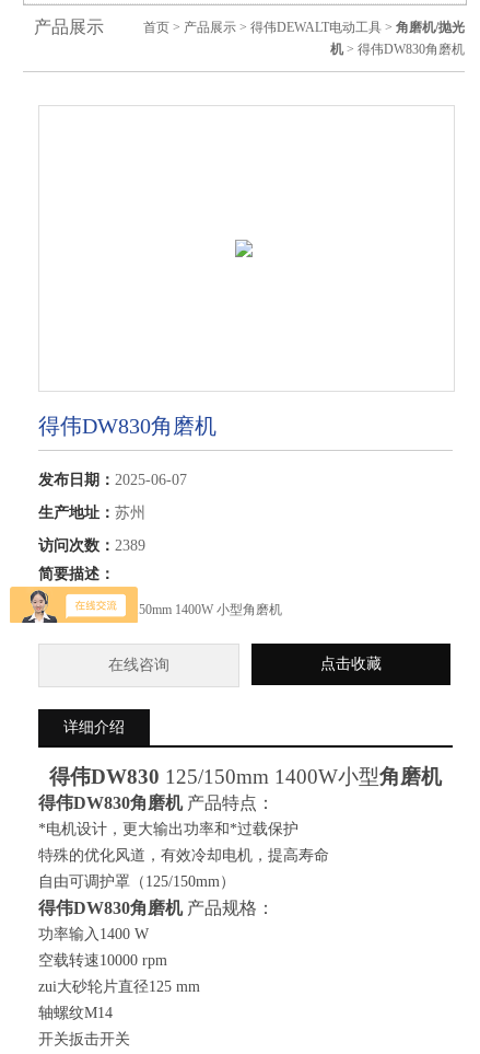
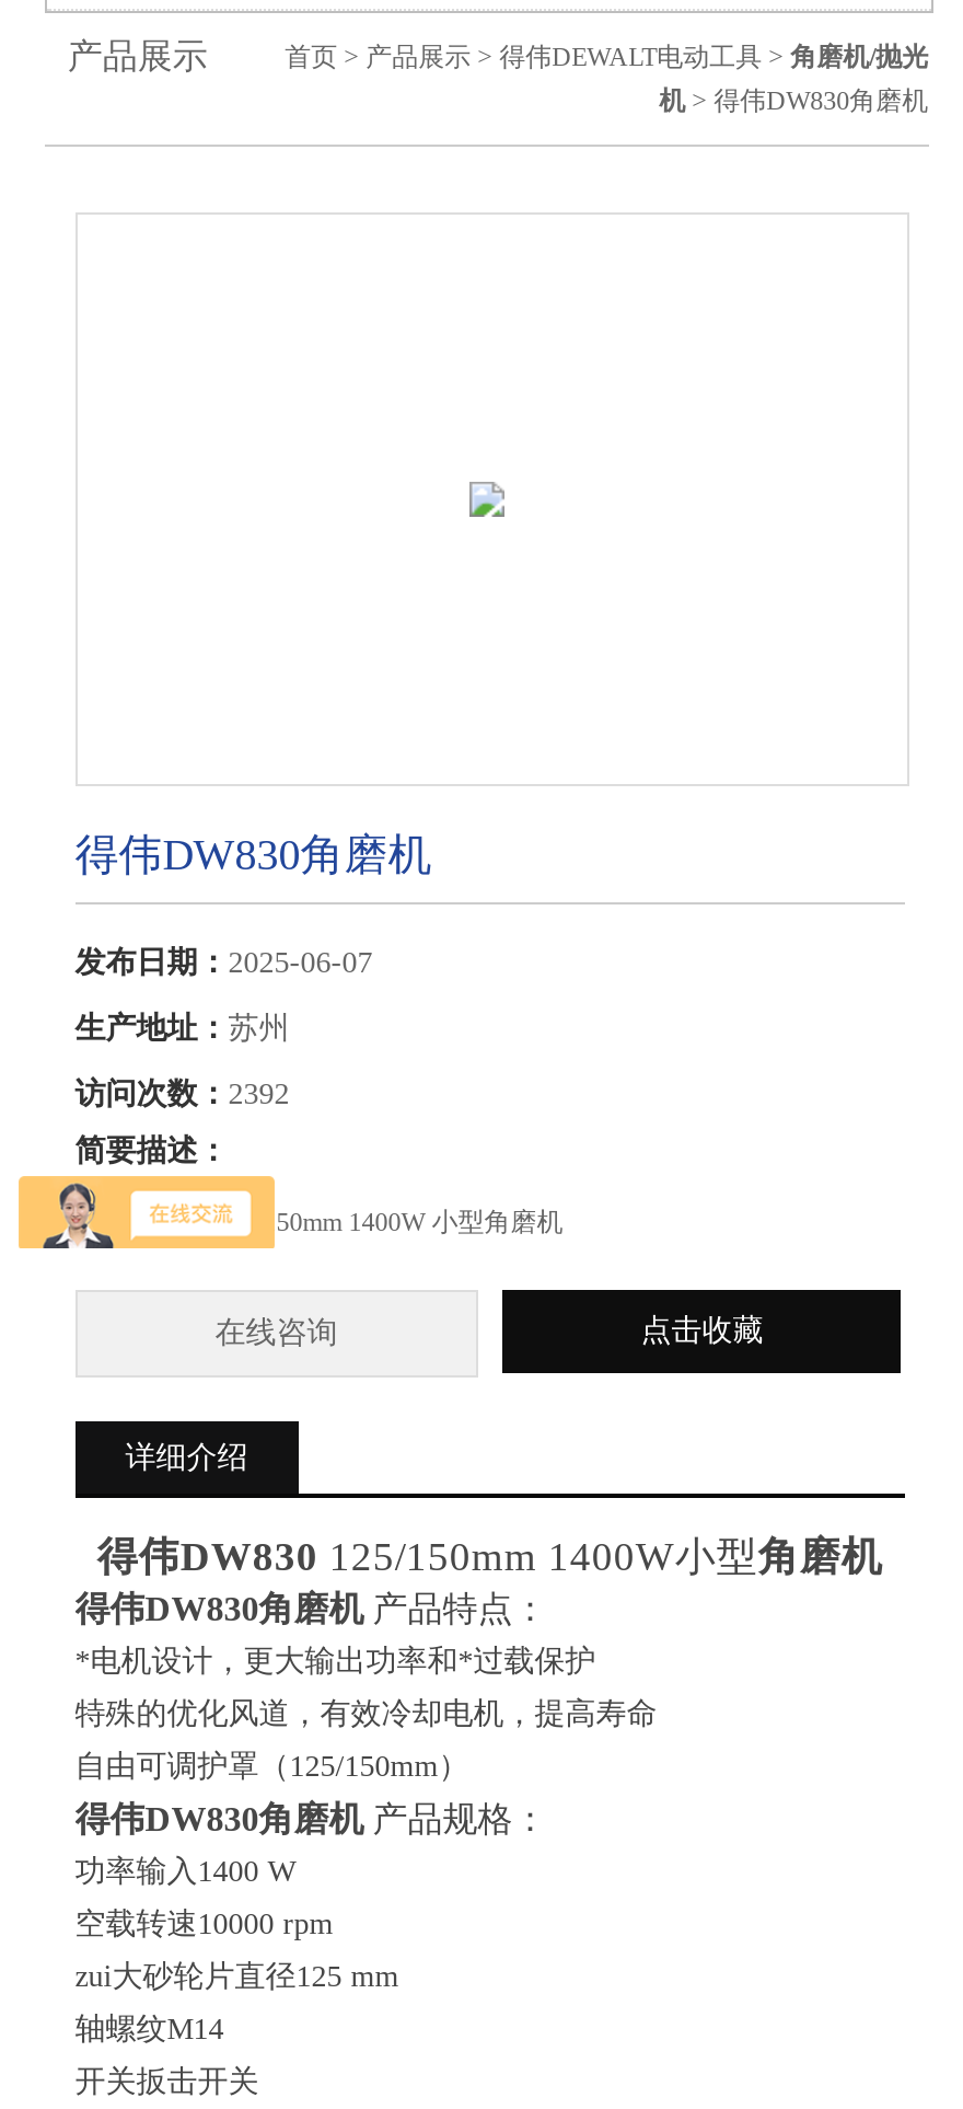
[38,537,145,554] 访问次数：2389 -> [75,1077,289,1110] 访问次数：2392

